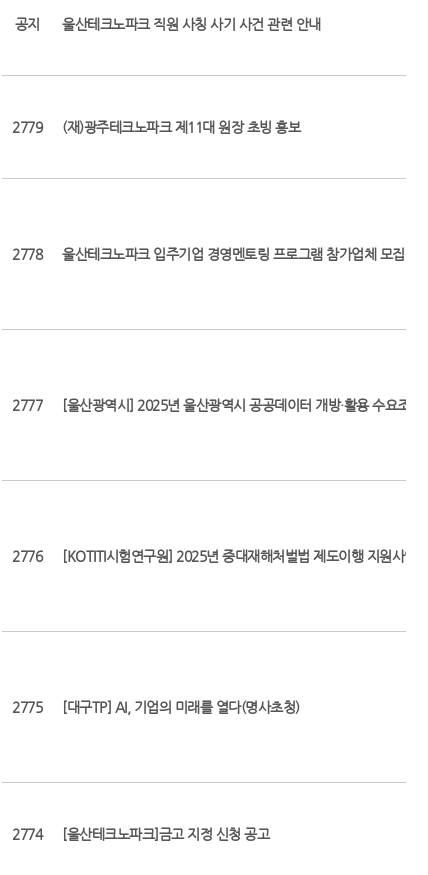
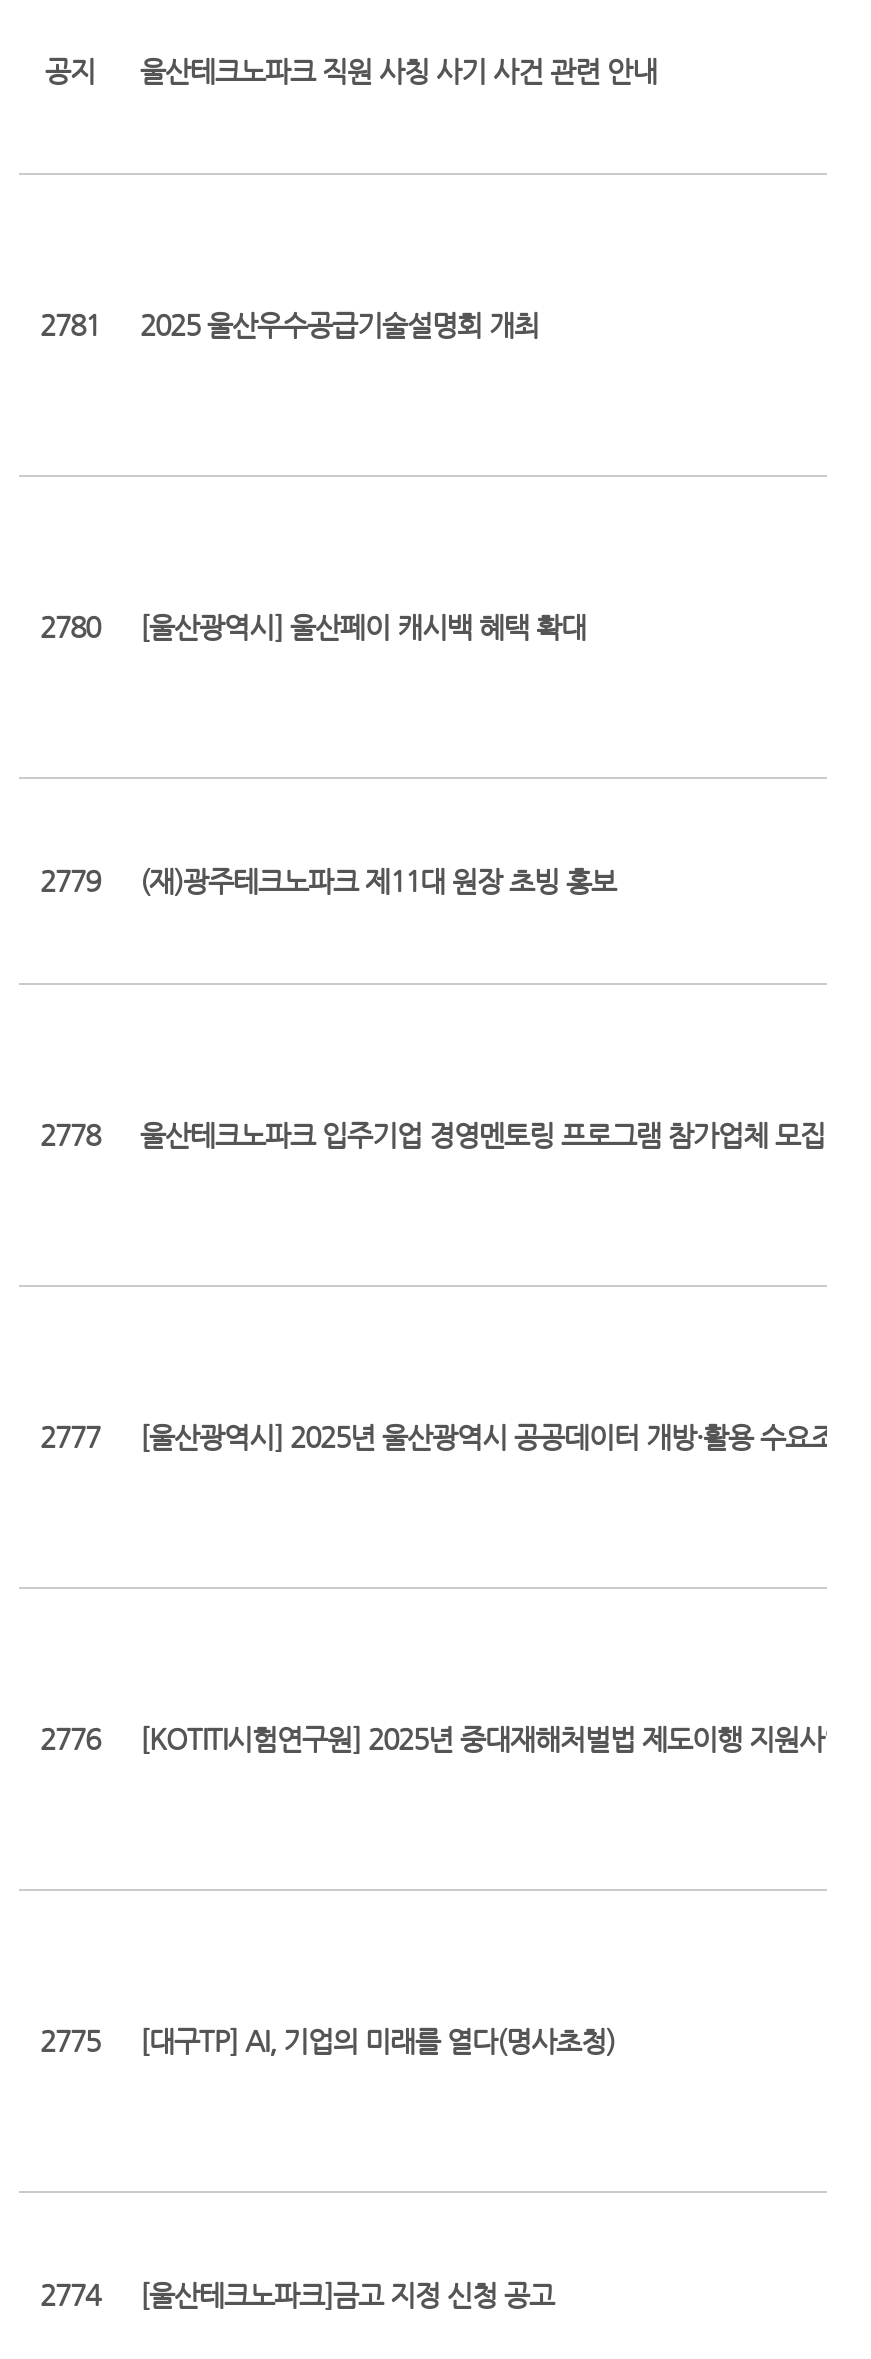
none -> [40,309,539,341] 2781 | 2025 울산우수공급기술설명회 개최
none -> [40,611,586,643] 2780 | [울산광역시] 울산페이 캐시백 혜택 확대

